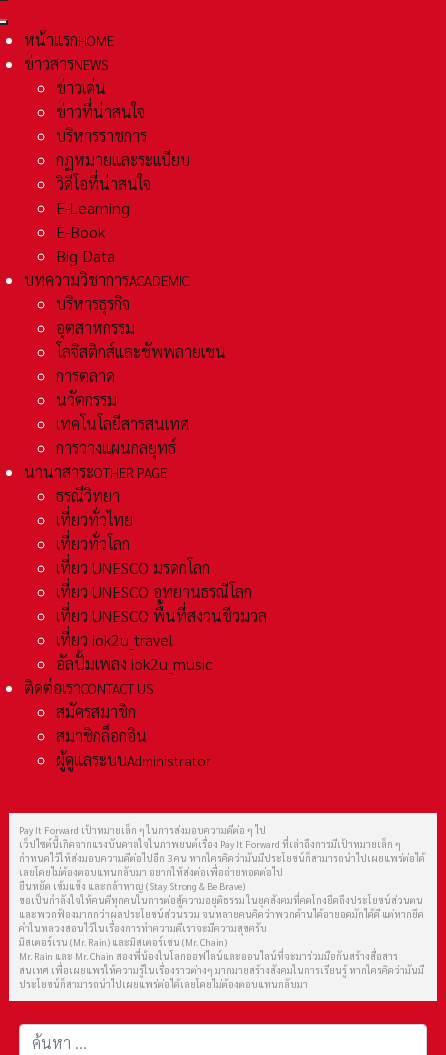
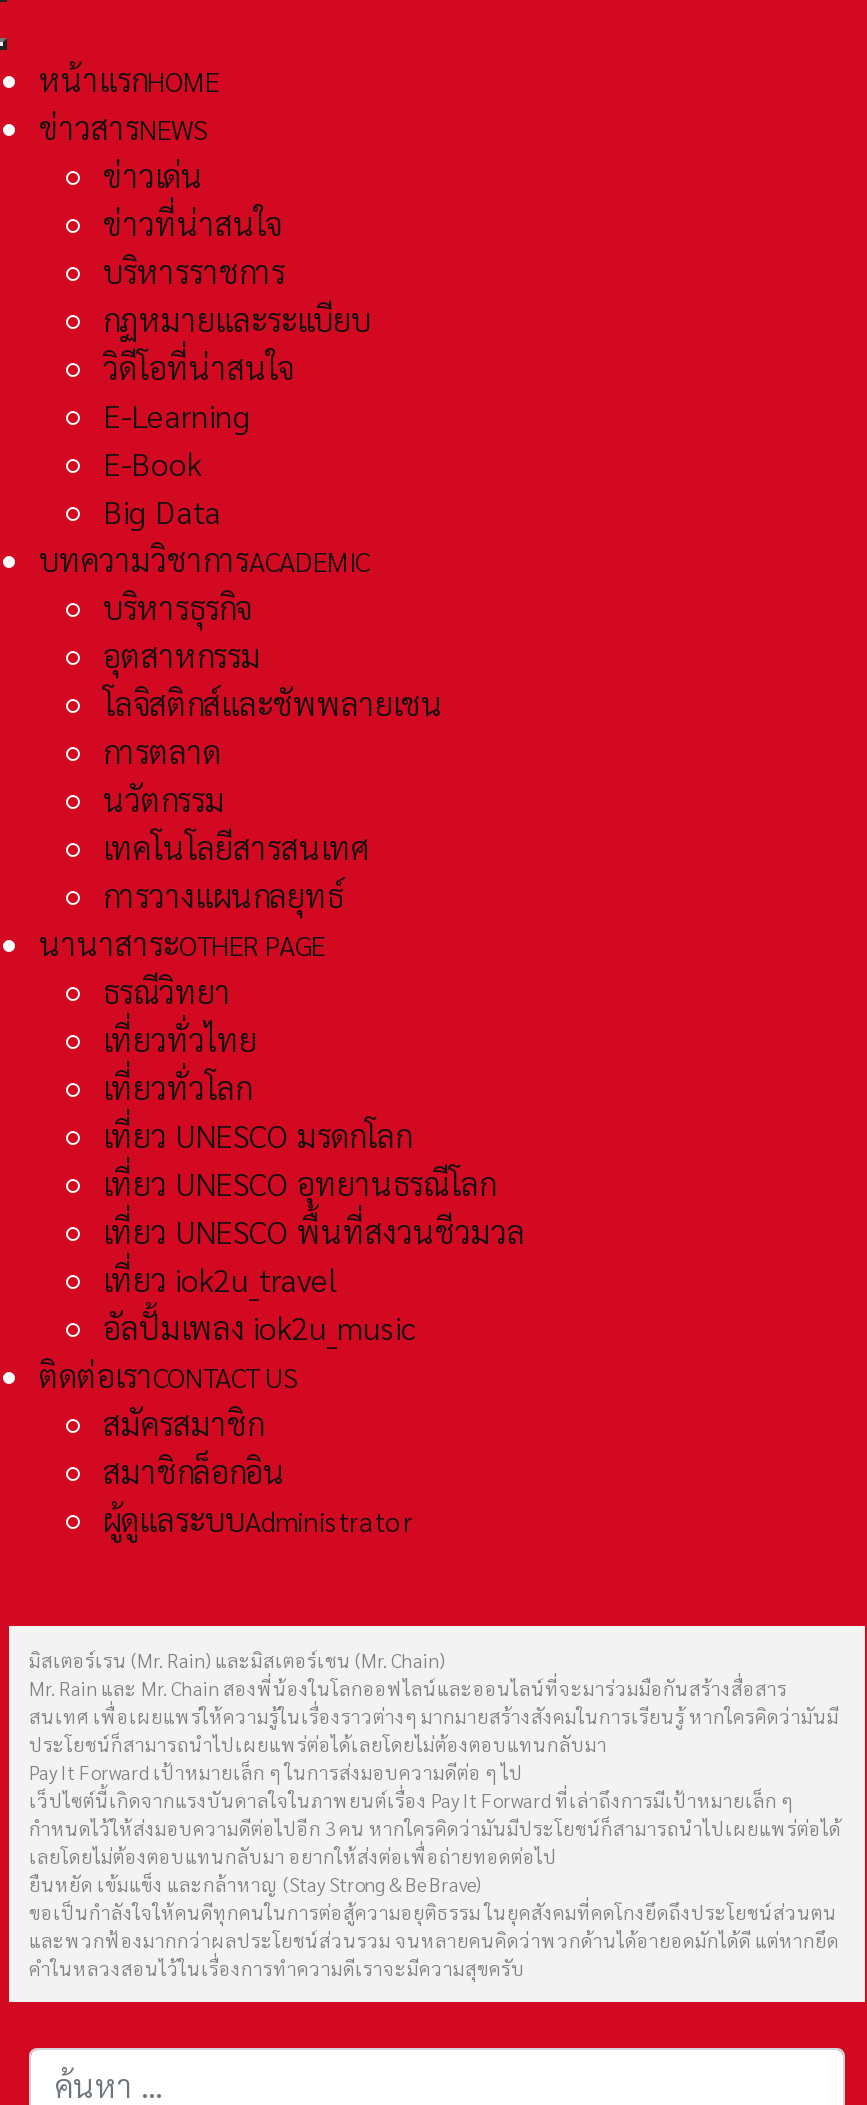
moved [19,824,425,934] -> [29,1760,841,1980]: Pay It Forward เป้าหมายเล็ก ๆ ในการส่งมอบความดีต่อ ๆ ไป | เว็ปไซต์นี้เกิดจากแรงบันดาลใจในภาพยนต์เรื่อง Pay It Forward ที่เล่าถึงการมีเป้าหมายเล็ก ๆ | กำหนดไว้ให้ส่งมอบความดีต่อไปอีก 3 คน หากใครคิดว่ามันมีประโยชน์ก็สามารถนำไปเผยแพร่ต่อได้ | เลยโดยไม่ต้องตอบแทนกลับมา อยากให้ส่งต่อเพื่อถ่ายทอดต่อไป | ยืนหยัด เข้มแข็ง และกล้าหาญ (Stay Strong & Be Brave) | ขอเป็นกำลังใจให้คนดีทุกคนในการต่อสู้ความอยุติธรรม ในยุคสังคมที่คดโกงยึดถึงประโยชน์ส่วนตน | และพวกฟ้องมากกว่าผลประโยชน์ส่วนรวม จนหลายคนคิดว่าพวกด้านได้อายอดมักได้ดี แต่หากยึด | คำในหลวงสอนไว้ในเรื่องการทำความดีเราจะมีความสุขครับ
moved [19,936,424,990] -> [29,1648,839,1756]: มิสเตอร์เรน (Mr. Rain) และมิสเตอร์เชน (Mr. Chain) | Mr. Rain และ Mr. Chain สองพี่น้องในโลกออฟไลน์และออนไลน์ที่จะมาร่วมมือกันสร้างสื่อสาร | สนเทศ เพื่อเผยแพร่ให้ความรู้ในเรื่องราวต่างๆ มากมายสร้างสังคมในการเรียนรู้ หากใครคิดว่ามันมี | ประโยชน์ก็สามารถนำไปเผยแพร่ต่อได้เลยโดยไม่ต้องตอบแทนกลับมา

